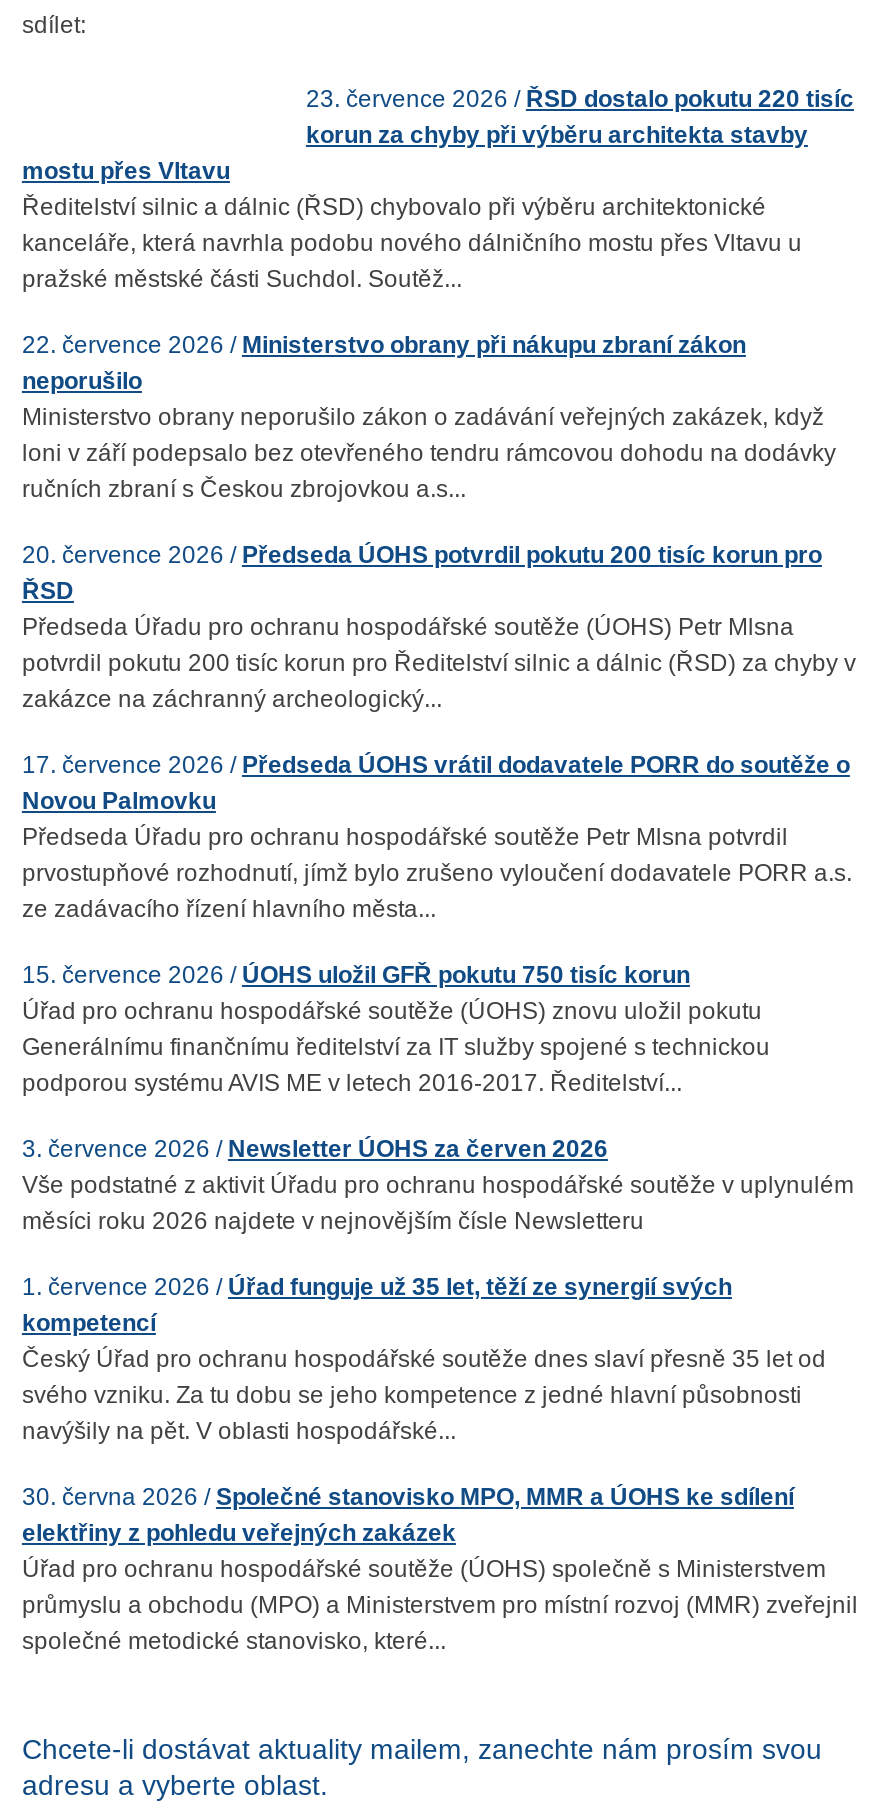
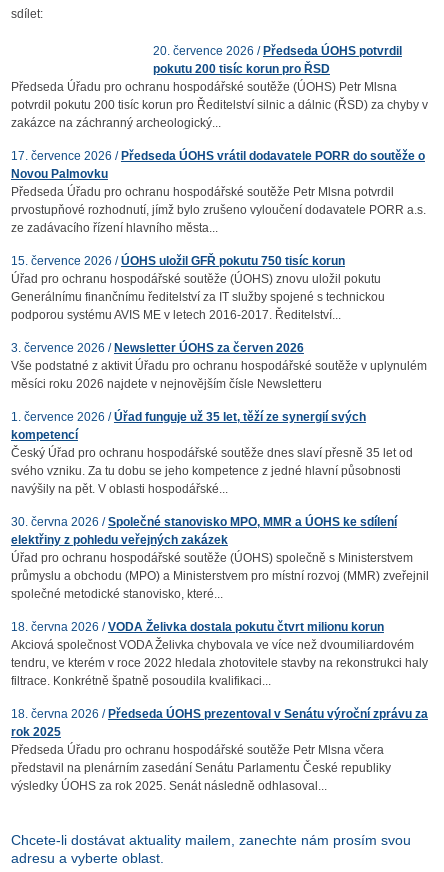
[22,85,854,605] 23. července 2026 / ŘSD dostalo pokutu 220 tisíc | korun za chyby při výběru architekta stavby | mostu přes Vltavu | Ředitelství silnic a dálnic (ŘSD) chybovalo při výběru architektonické | kanceláře, která navrhla podobu nového dálničního mostu přes Vltavu u | pražské městské části Suchdol. Soutěž... | 22. července 2026 / Ministerstvo obrany při nákupu zbraní zákon | neporušilo | Ministerstvo obrany neporušilo zákon o zadávání veřejných zakázek, když | loni v září podepsalo bez otevřeného tendru rámcovou dohodu na dodávky | ručních zbraní s Českou zbrojovkou a.s... | 20. července 2026 / Předseda ÚOHS potvrdil pokutu 200 tisíc korun pro | ŘSD -> [153,44,402,76] 20. července 2026 / Předseda ÚOHS potvrdil | pokutu 200 tisíc korun pro ŘSD
moved [22,613,858,1655] -> [11,80,429,601]: Předseda Úřadu pro ochranu hospodářské soutěže (ÚOHS) Petr Mlsna | potvrdil pokutu 200 tisíc korun pro Ředitelství silnic a dálnic (ŘSD) za chyby v | zakázce na záchranný archeologický... | ... | průmyslu a obchodu (MPO) a Ministerstvem pro místní rozvoj (MMR) zveřejnil | společné metodické stanovisko, které...
none -> [11,620,428,793] 18. června 2026 / VODA Želivka dostala pokutu čtvrt milionu korun | Akciová společnost VODA Želivka chybovala ve více než dvoumiliardovém | tendru, ve kterém v roce 2022 hledala zhotovitele stavby na rekonstrukci haly | filtrace. Konkrétně špatně posoudila kvalifikaci... | 18. června 2026 / Předseda ÚOHS prezentoval v Senátu výroční zprávu za | rok 2025 | Předseda Úřadu pro ochranu hospodářské soutěže Petr Mlsna včera | představil na plenárním zasedání Senátu Parlamentu České republiky | výsledky ÚOHS za rok 2025. Senát následně odhlasoval...

